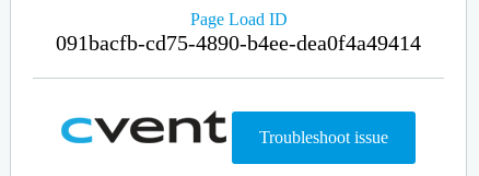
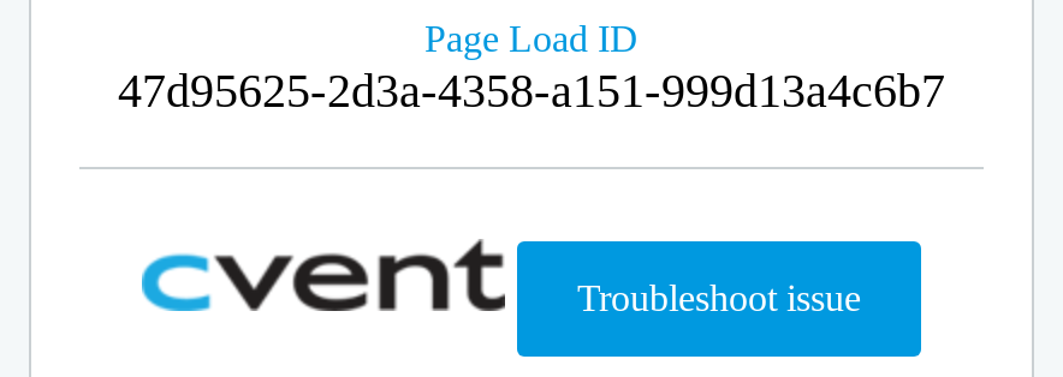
[56,31,421,55] 091bacfb-cd75-4890-b4ee-dea0f4a49414 -> [118,64,945,116] 47d95625-2d3a-4358-a151-999d13a4c6b7

